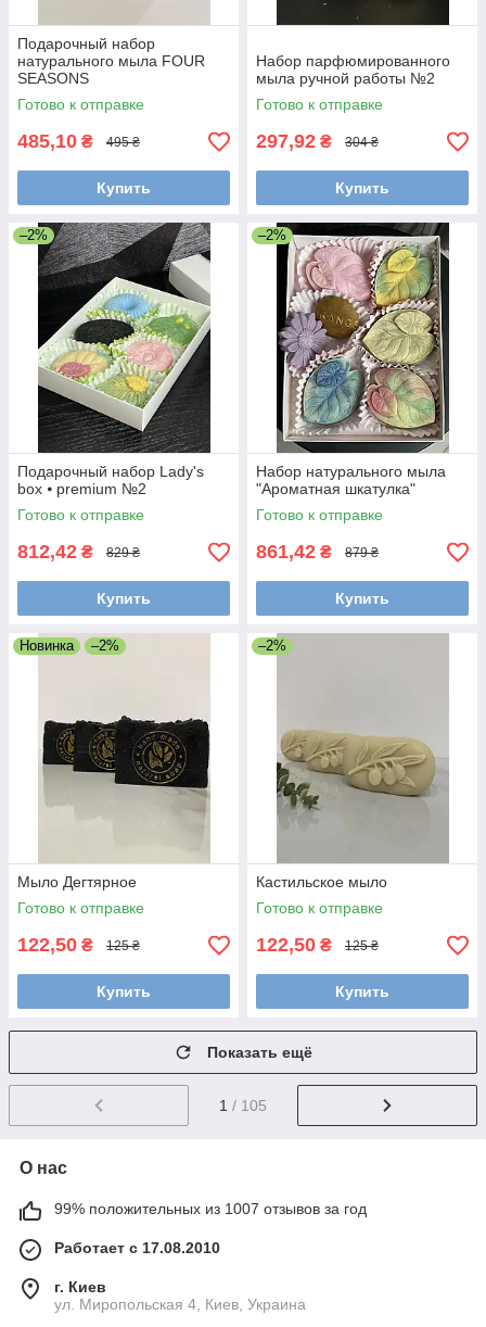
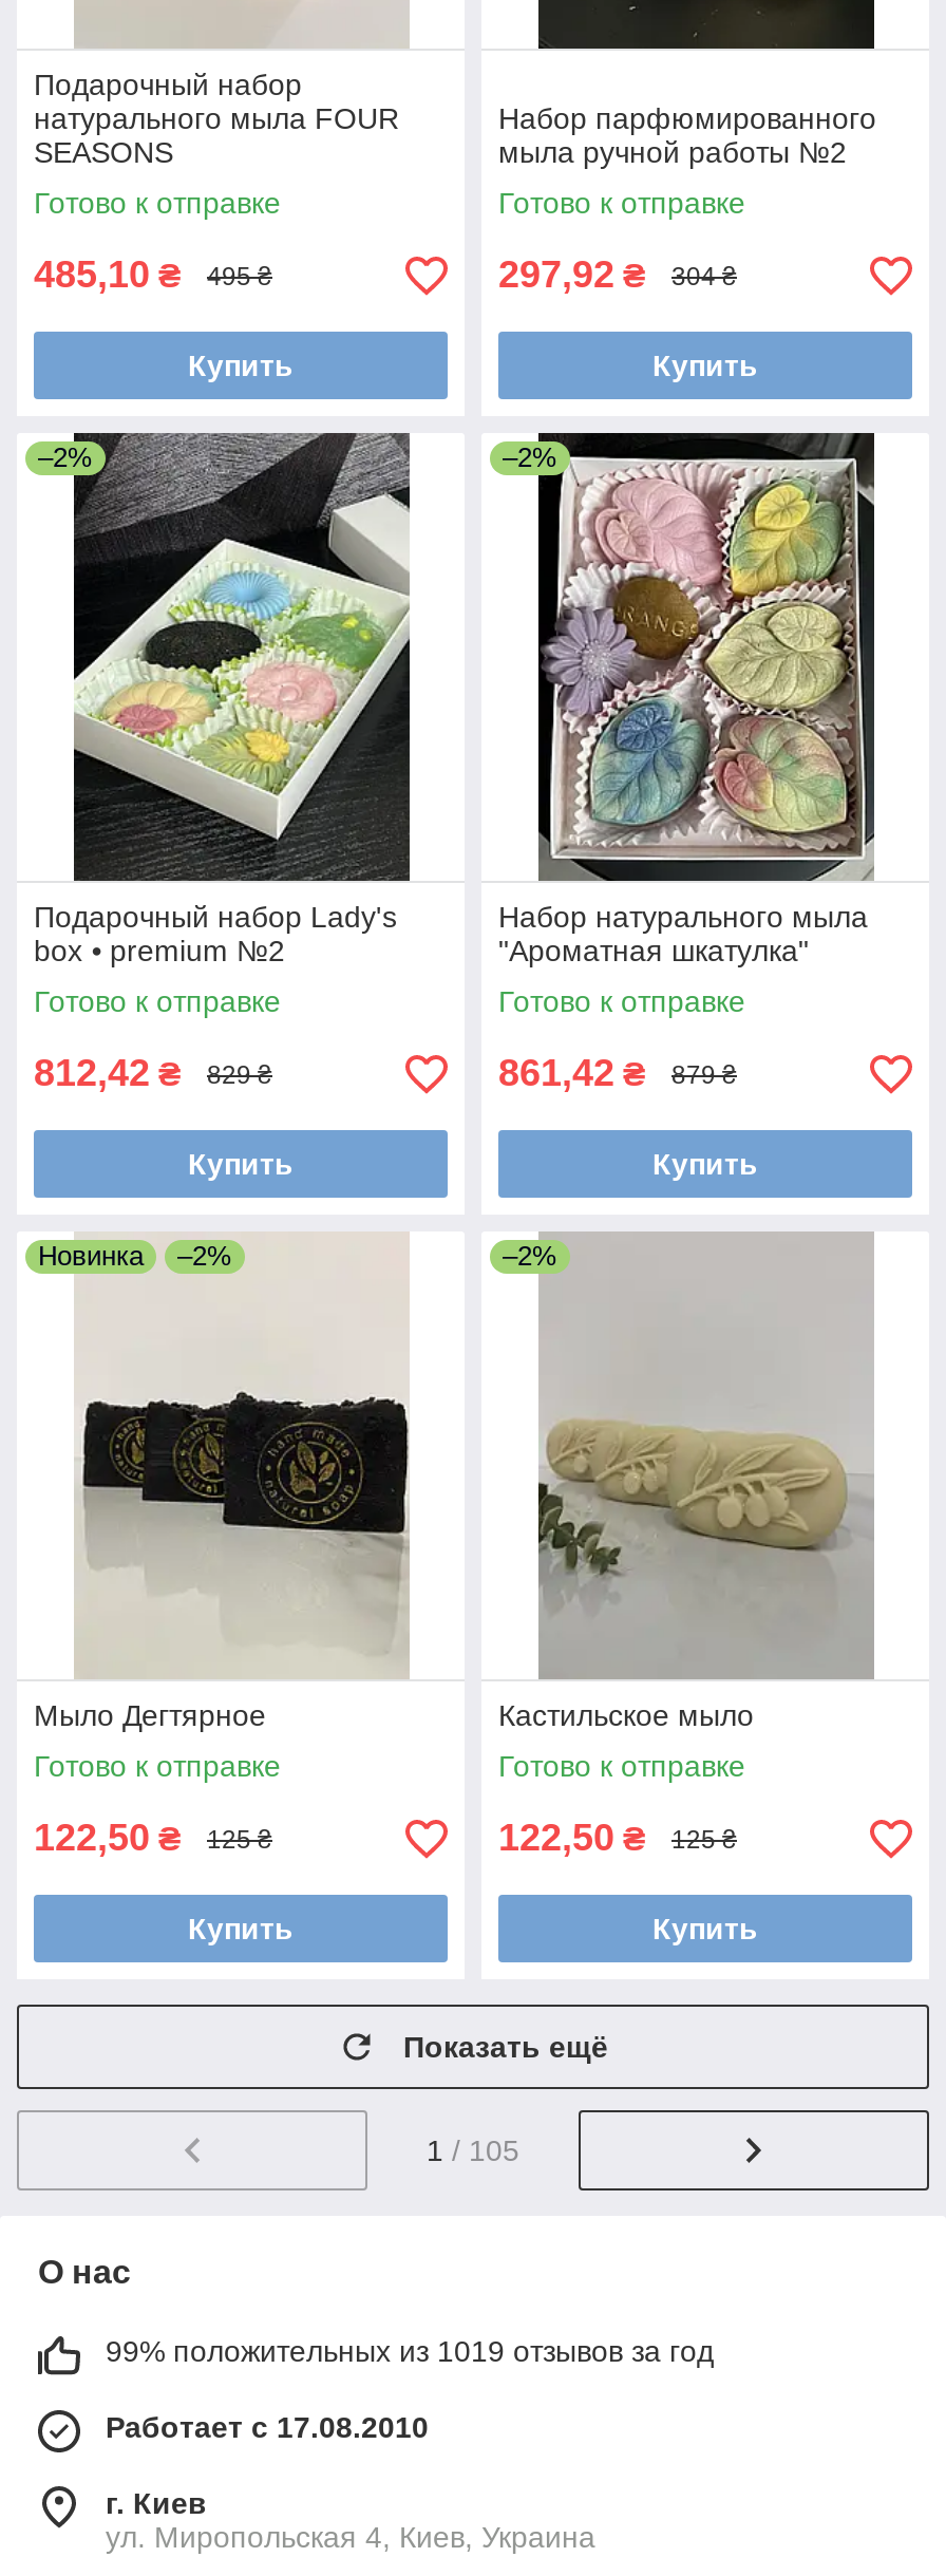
[54,1200,367,1217] 99% положительных из 1007 отзывов за год -> [106,2334,714,2368] 99% положительных из 1019 отзывов за год

